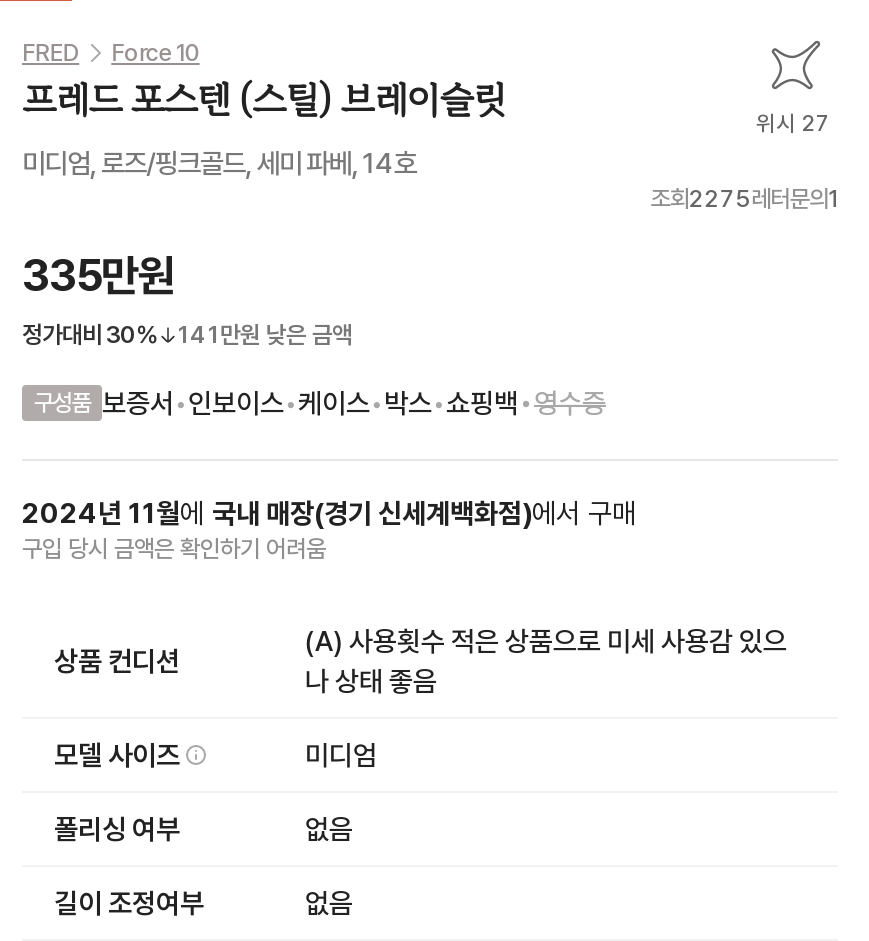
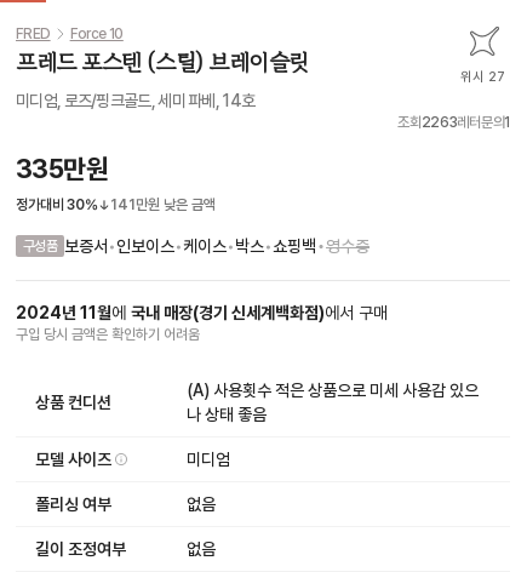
[651,185,838,213] 조회2275레터문의1 -> [398,114,510,131] 조회2263레터문의1

